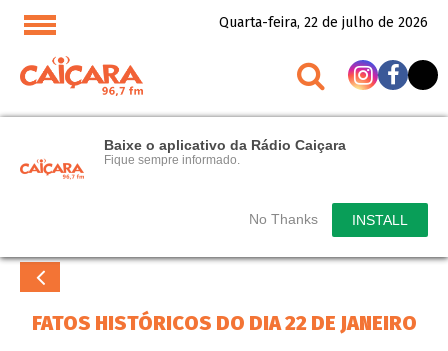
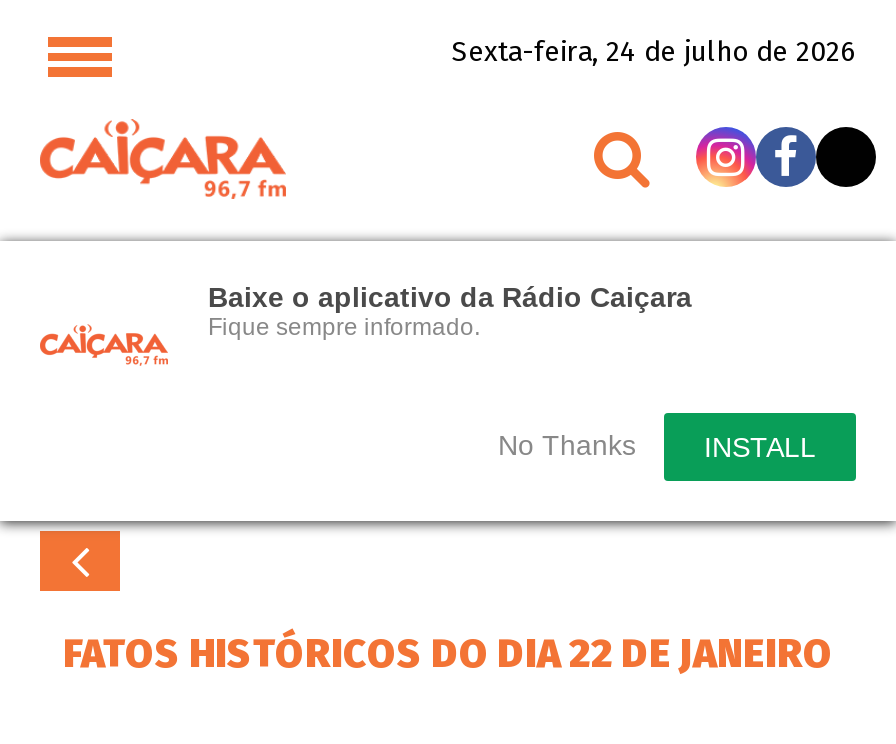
[219,14,428,31] Quarta-feira, 22 de julho de 2026 -> [452,35,856,69] Sexta-feira, 24 de julho de 2026

